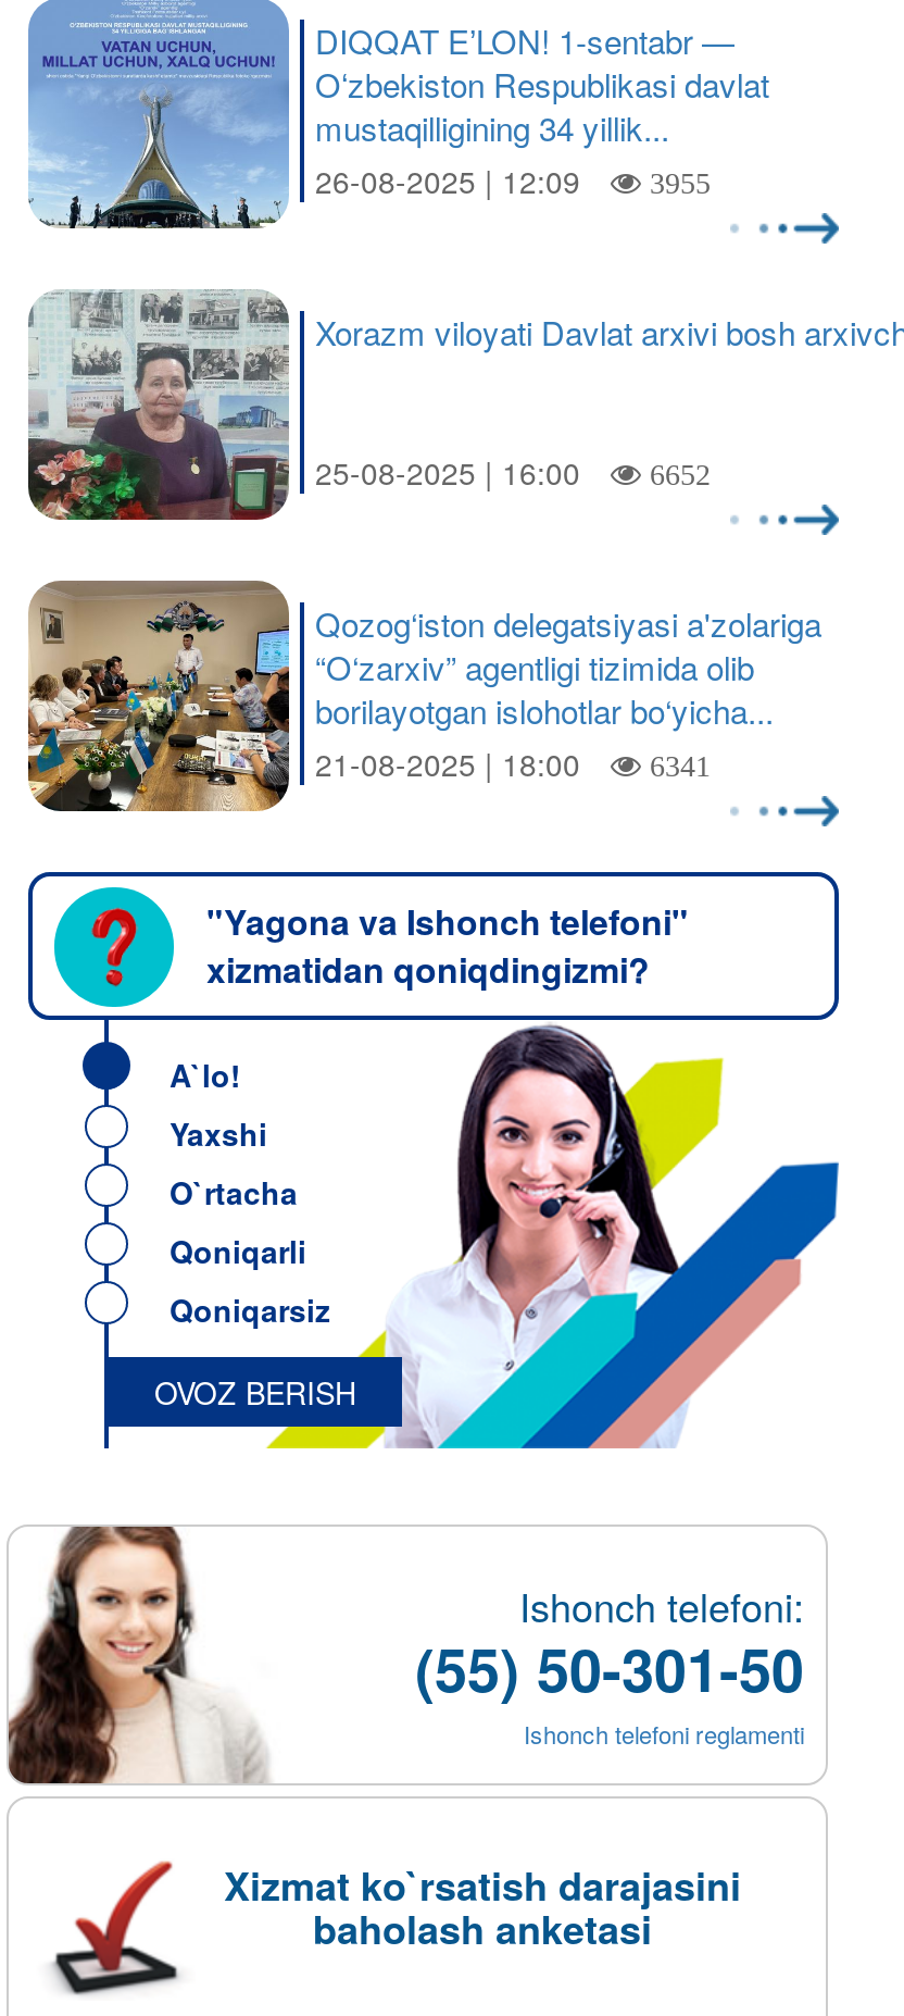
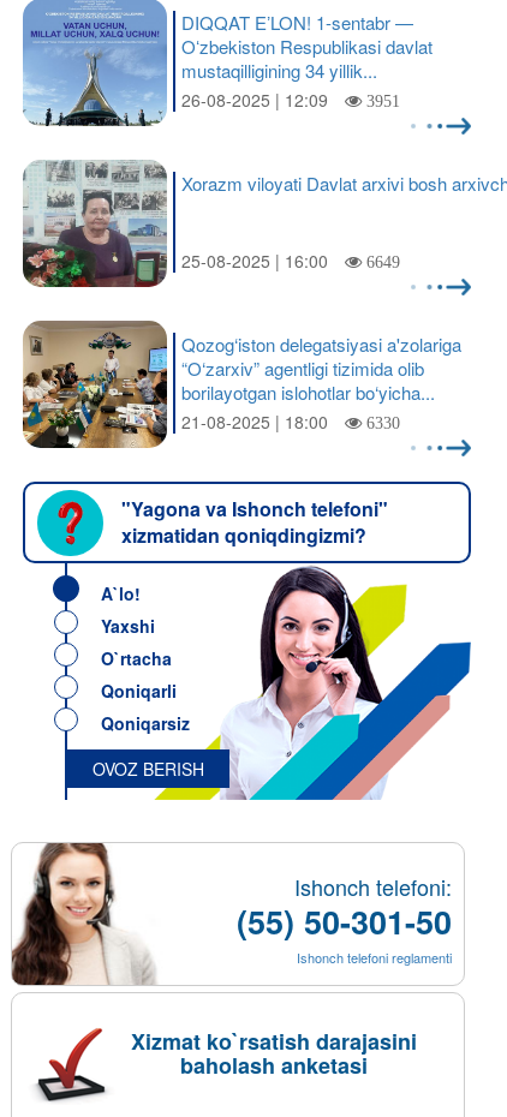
[641,167,711,197] 3955 -> [362,92,400,109] 3951
[641,458,711,489] 6652 -> [362,253,400,270] 6649
[641,750,711,780] 6341 -> [362,414,400,431] 6330

